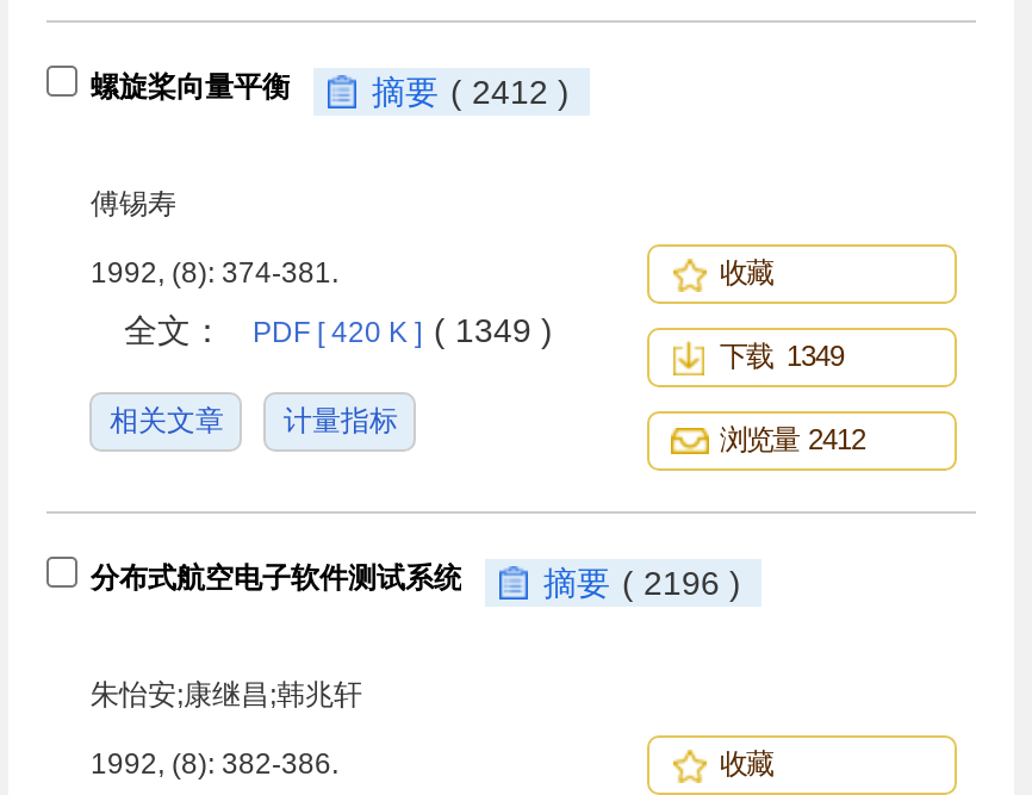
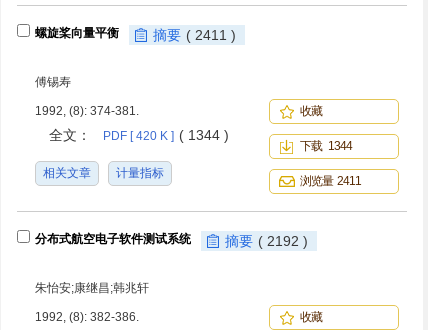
[372,73,569,111] 摘要 ( 2412 ) -> [153,27,236,43] 摘要 ( 2411 )
[124,311,553,349] 全文： PDF [ 420 K ] ( 1349 ) -> [49,127,229,143] 全文： PDF [ 420 K ] ( 1344 )
[720,340,844,373] 下载 1349 -> [299,139,351,153] 下载 1344
[720,423,865,456] 浏览量 2412 -> [299,174,360,188] 浏览量 2411
[543,564,741,602] 摘要 ( 2196 ) -> [225,233,308,249] 摘要 ( 2192 )

